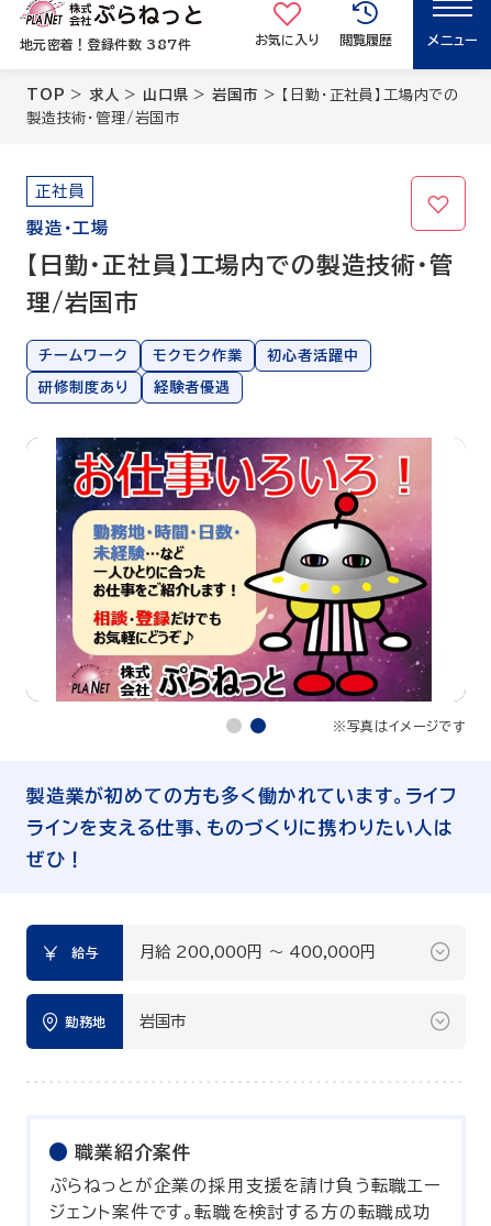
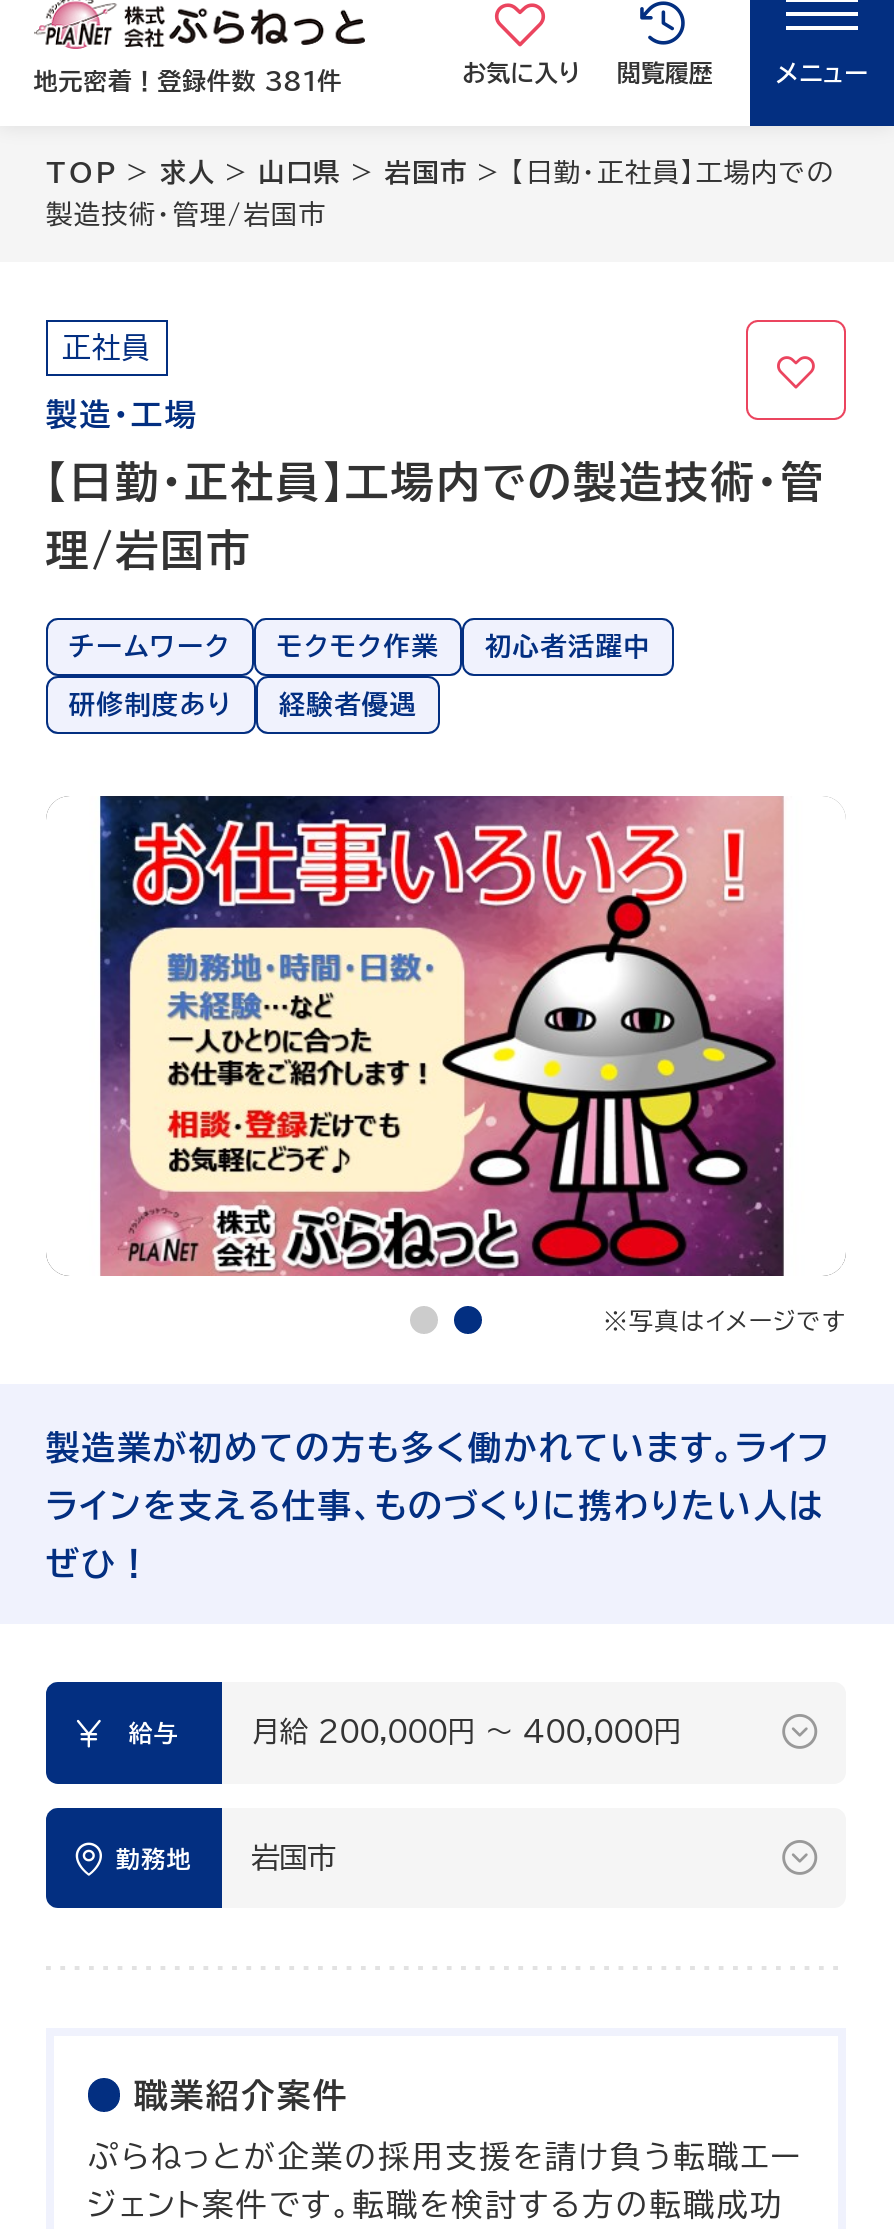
[20,37,191,50] 地元密着！登録件数 387件 -> [34,67,342,91] 地元密着！登録件数 381件

